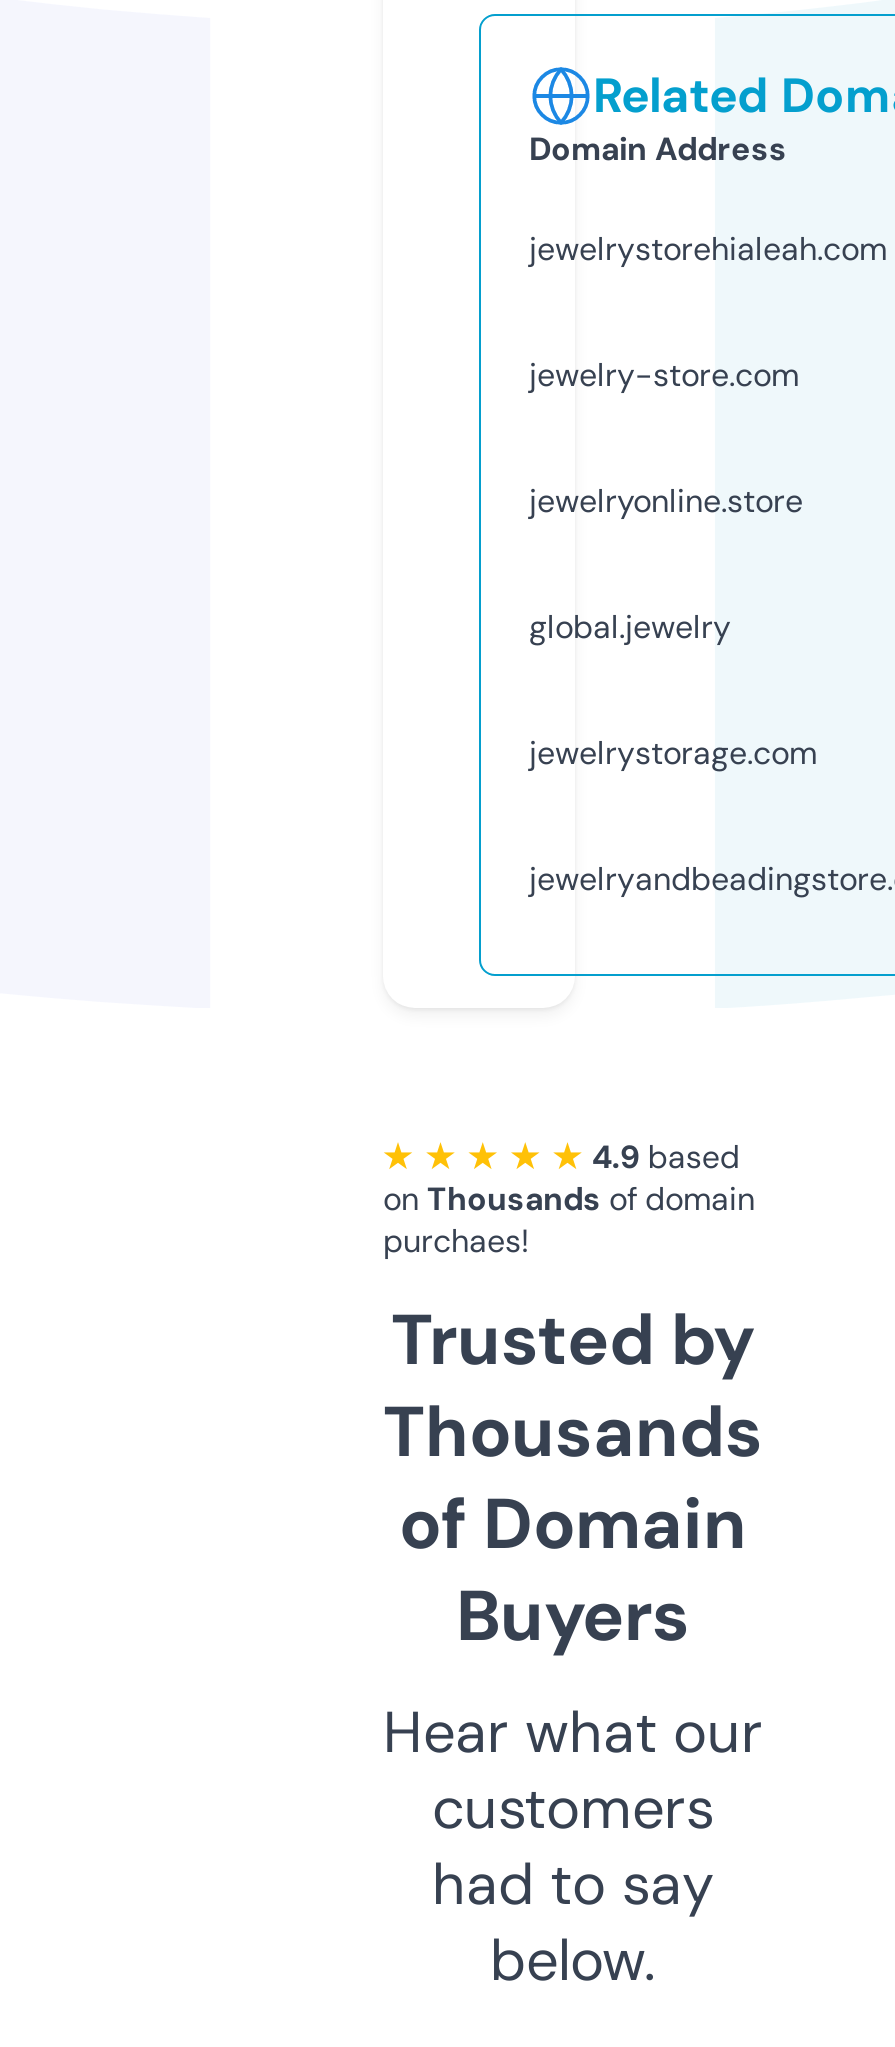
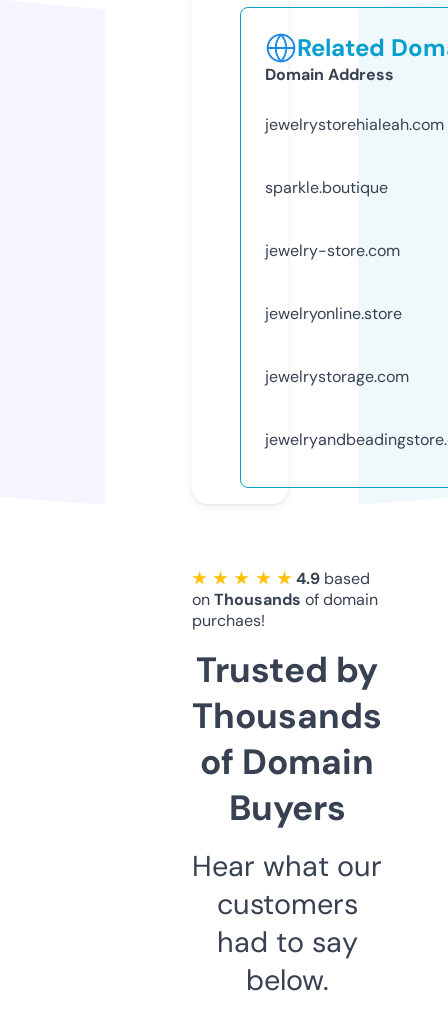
none -> [265,177,388,198] sparkle.boutique
moved [529,354,803,522] -> [265,240,402,324]: jewelry-store.com | jewelryonline.store
[529,606,731,648] global.jewelry -> none

